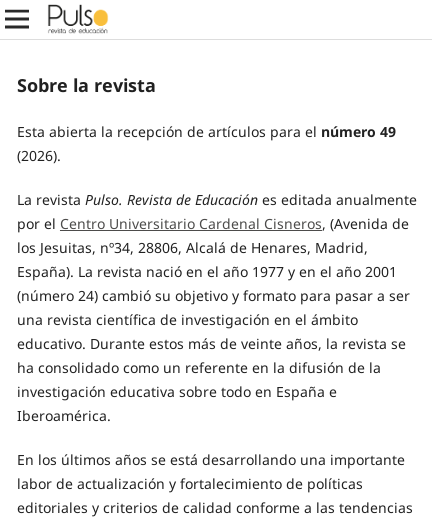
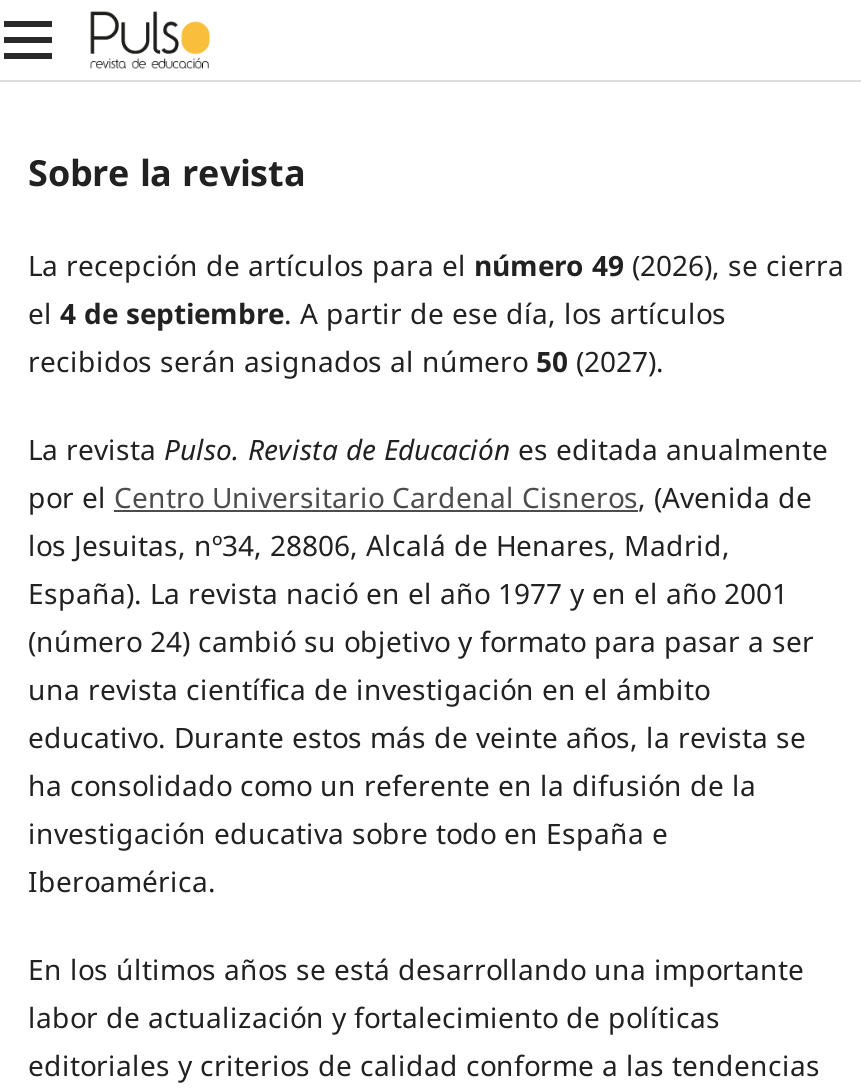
[17,122,396,165] Esta abierta la recepción de artículos para el número 49 | (2026). -> [28,246,844,380] La recepción de artículos para el número 49 (2026), se cierra | el 4 de septiembre. A partir de ese día, los artículos | recibidos serán asignados al número 50 (2027).

